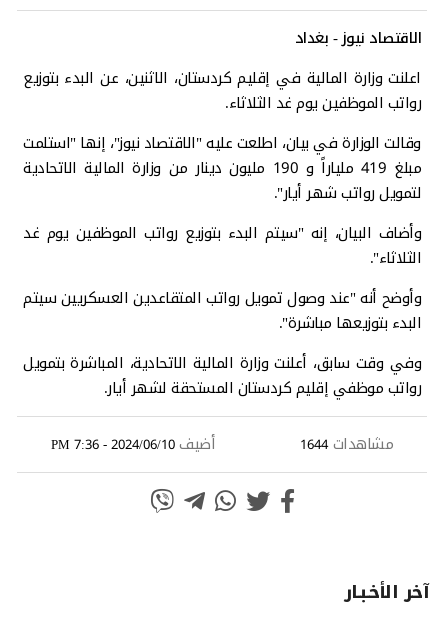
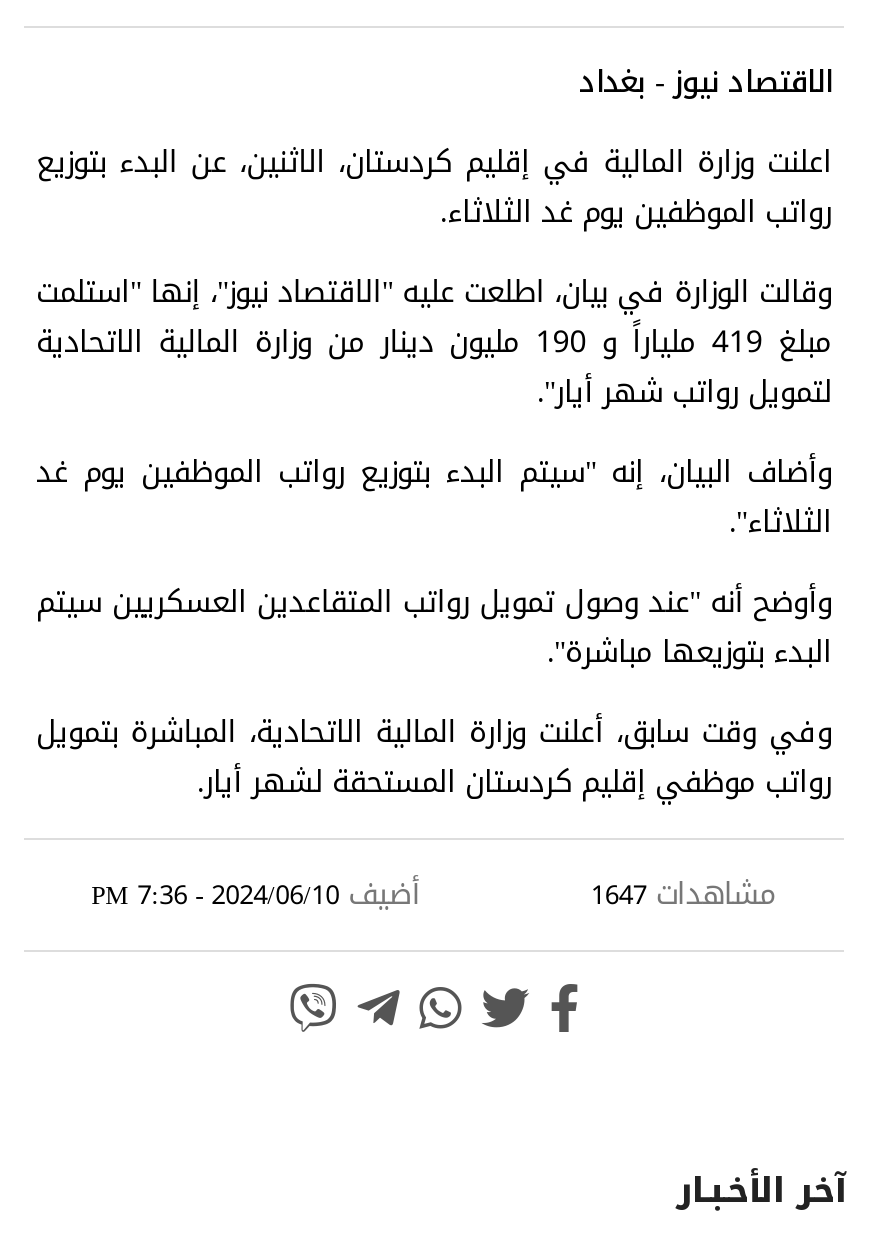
[300,430,393,458] مشاهدات 1644 -> [591,865,777,921] مشاهدات 1647

